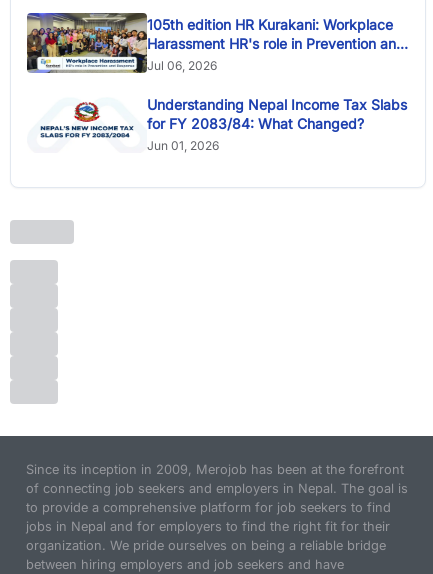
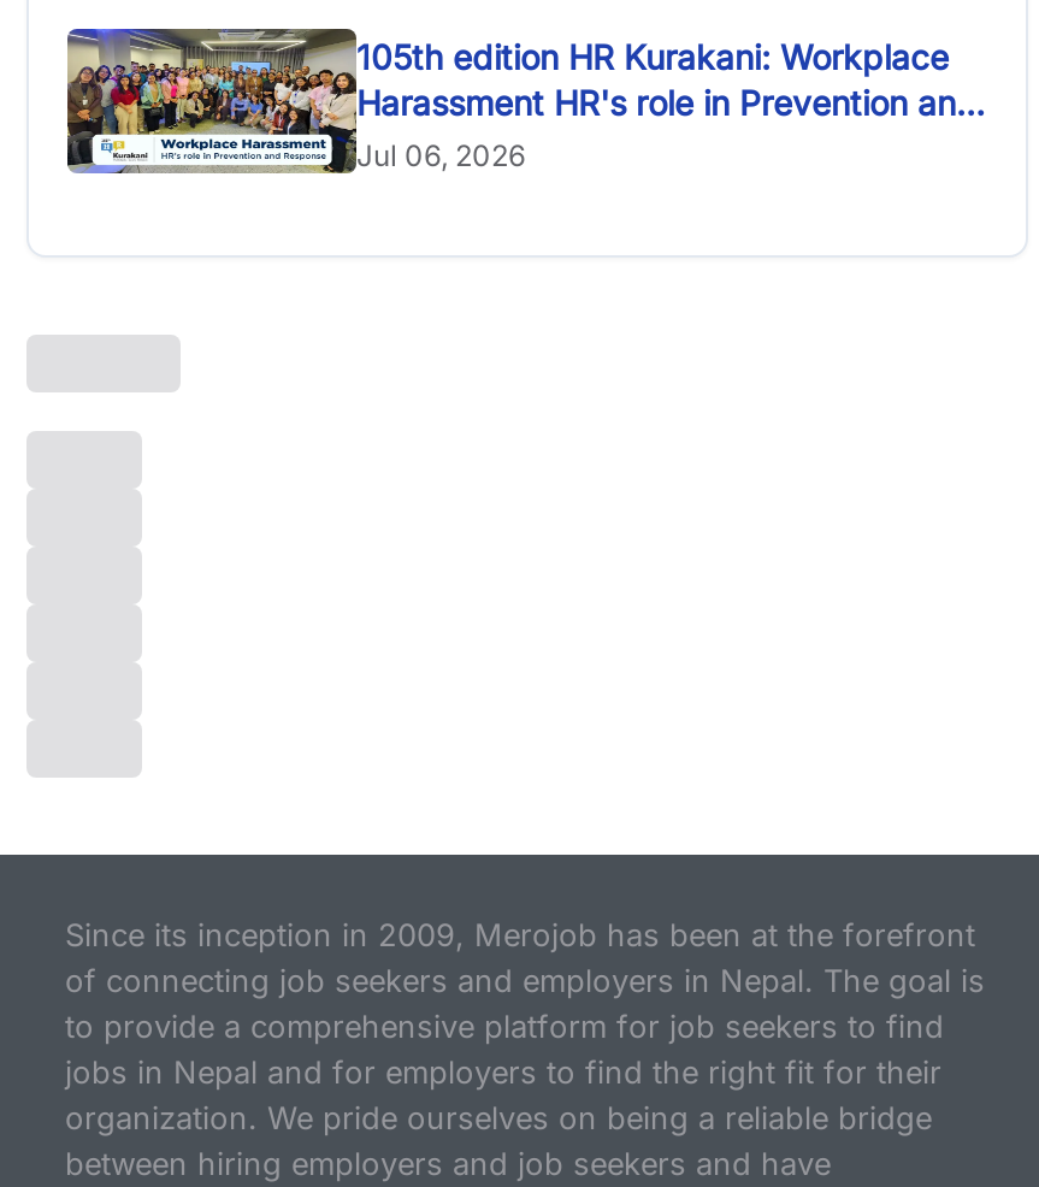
[27,96,407,153] [image] | Understanding Nepal Income Tax Slabs | for FY 2083/84: What Changed? | Jun 01, 2026 -> none

